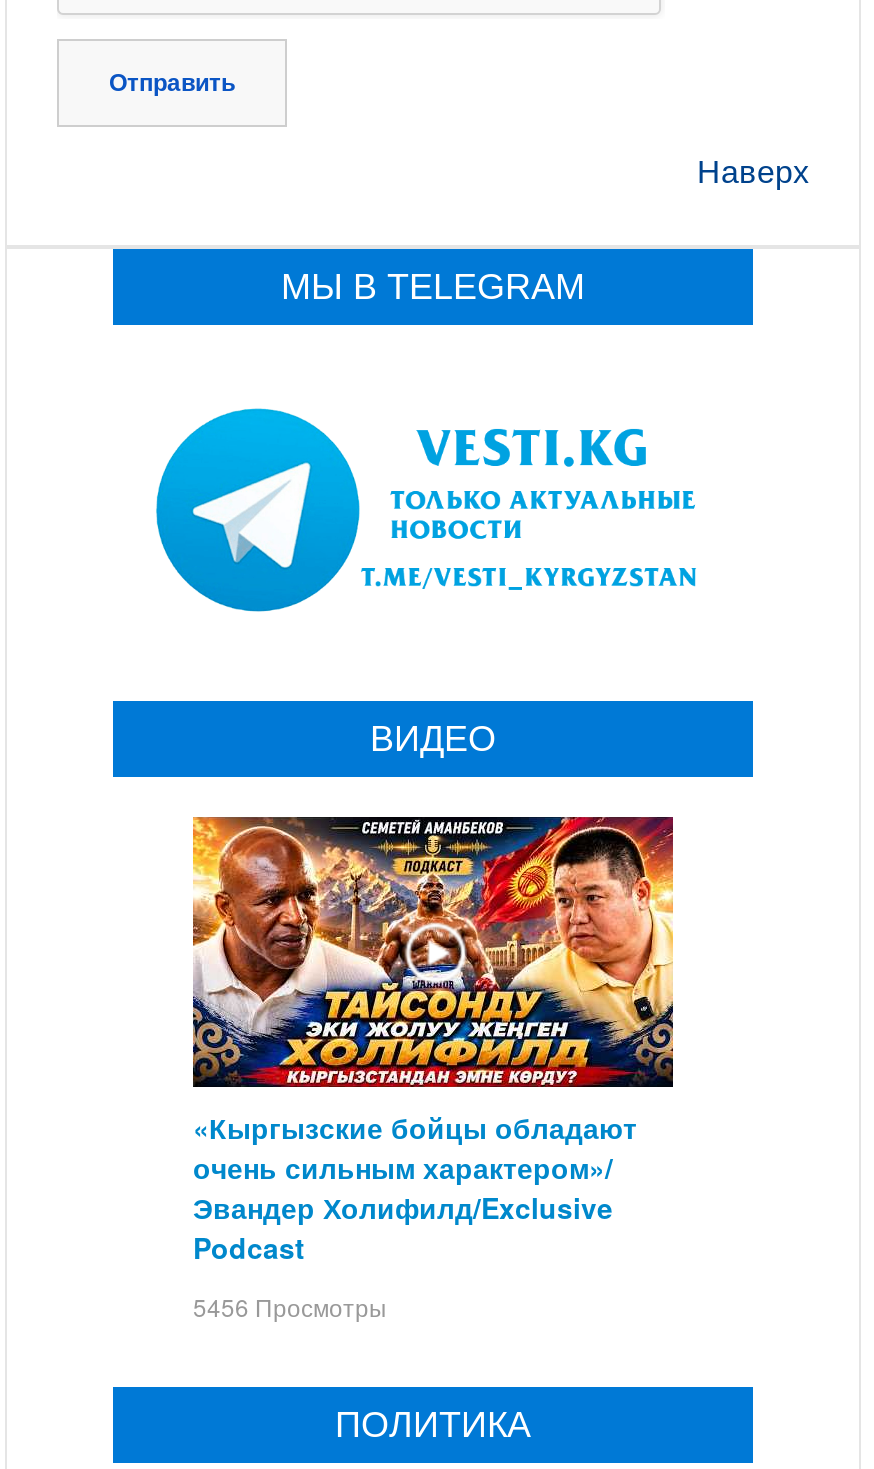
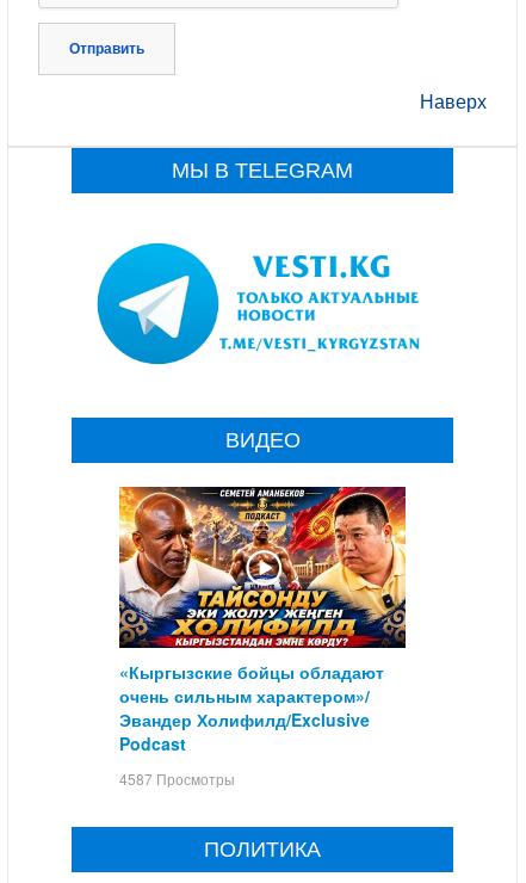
[193,1289,387,1323] 5456 Просмотры -> [119,768,235,788] 4587 Просмотры

